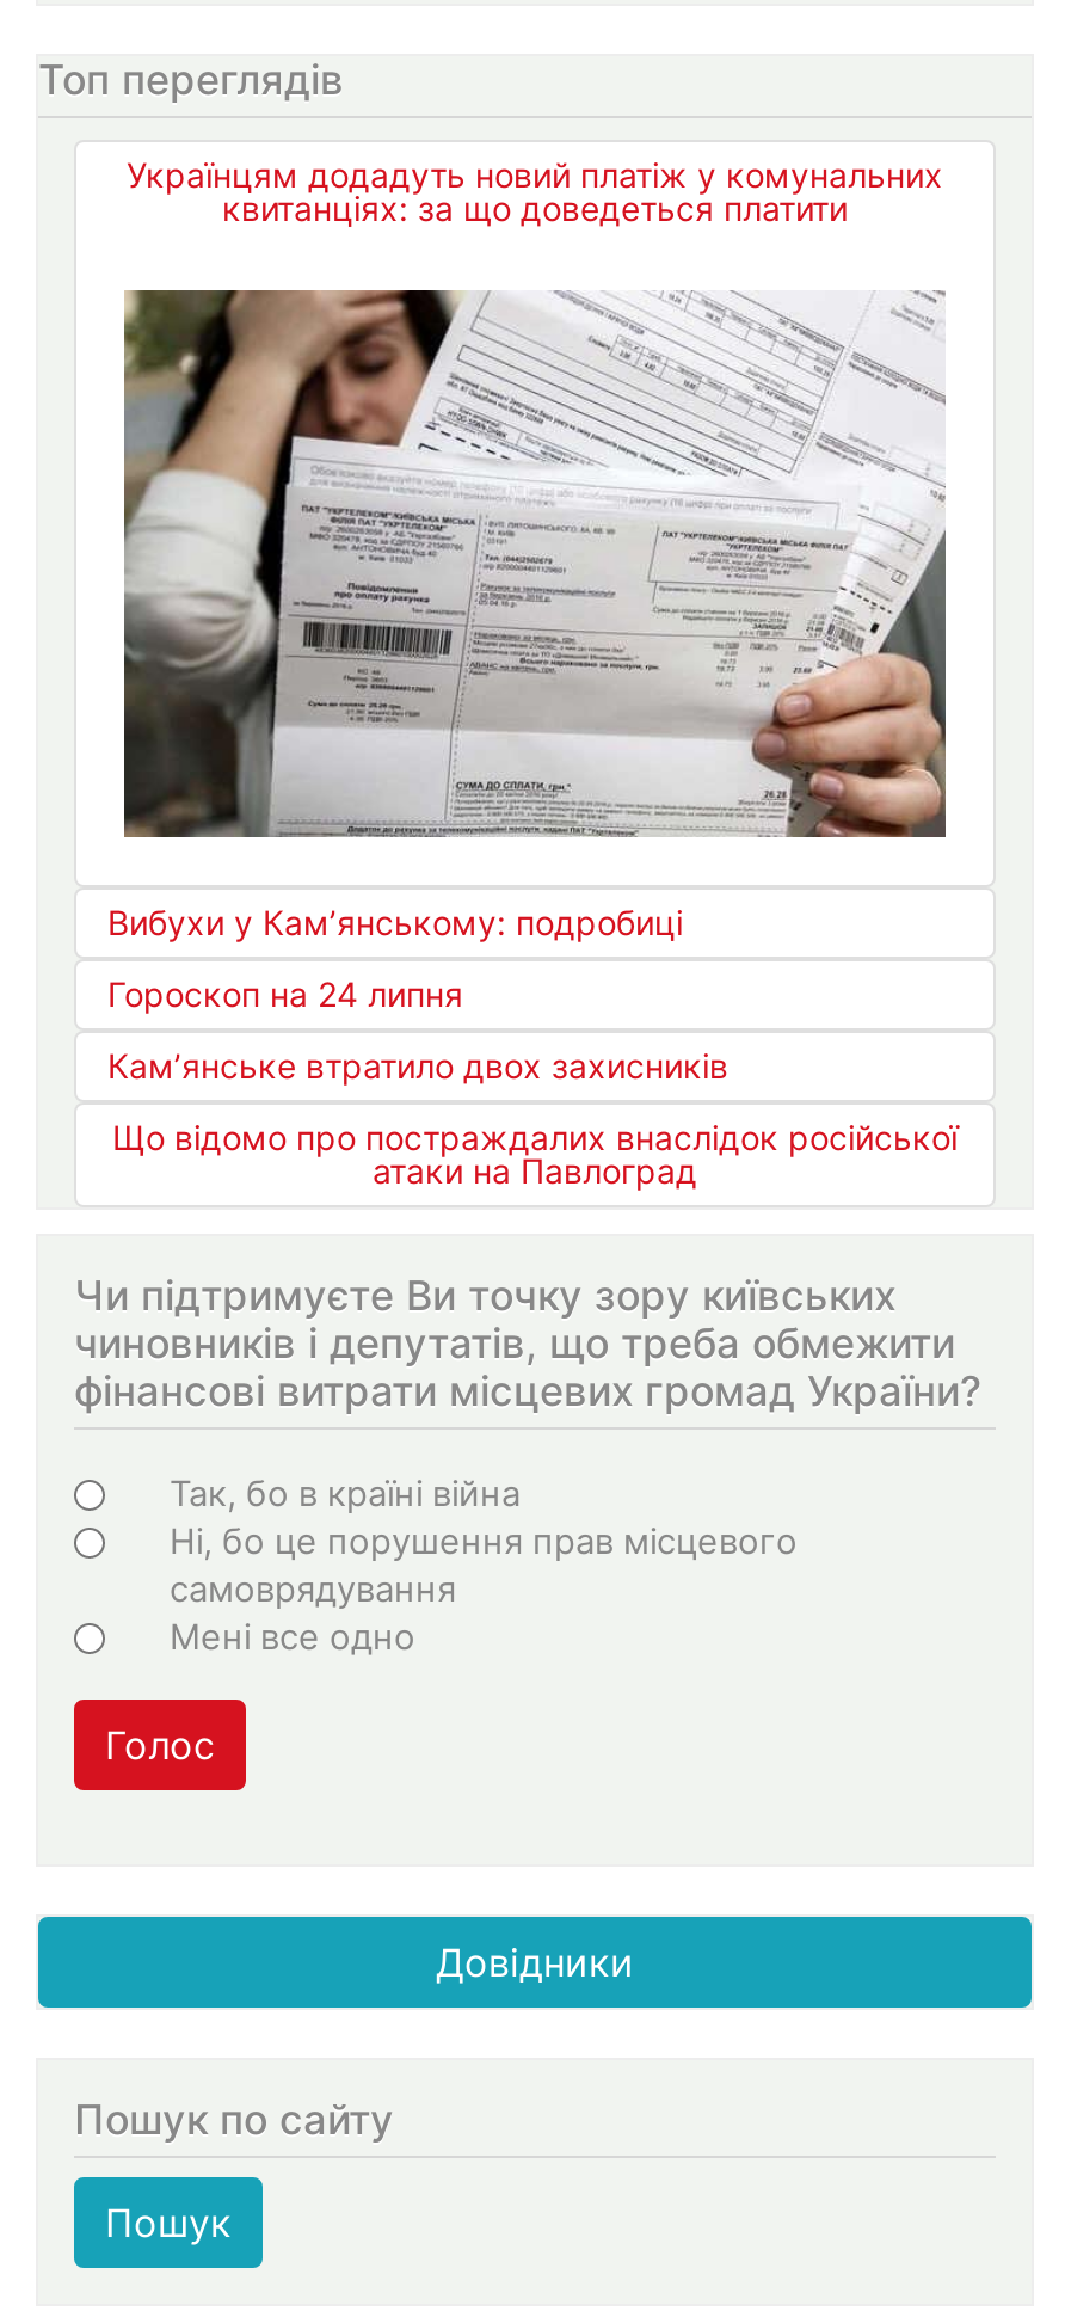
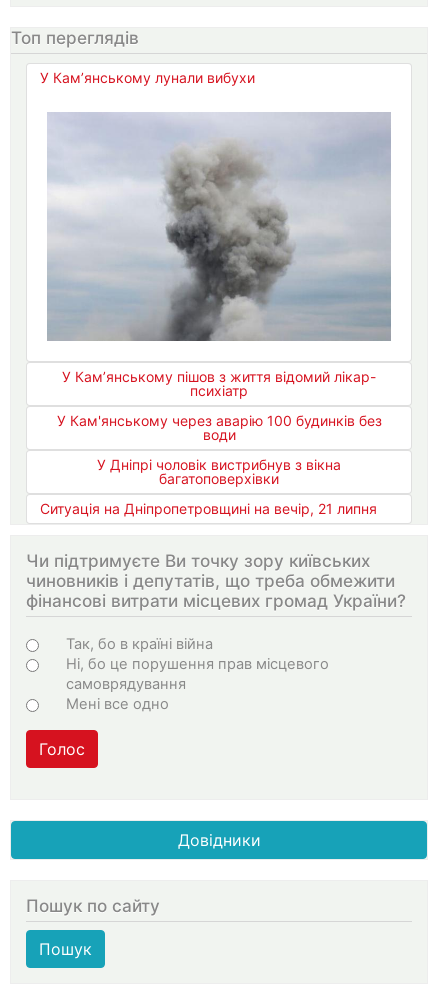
[127,153,943,227] Українцям додадуть новий платіж у комунальних | квитанціях: за що доведеться платити -> [40,69,255,86] У Кам’янському лунали вибухи
[107,259,948,942] [image] | Вибухи у Кам’янському: подробиці -> [47,112,391,399] [image] | У Кам’янському пішов з життя відомий лікар- | психіатр
[107,973,463,1014] Гороскоп на 24 липня -> [56,412,381,443] У Кам'янському через аварію 100 будинків без | води
[107,1045,728,1085] Кам’янське втратило двох захисників -> [97,456,341,487] У Дніпрі чоловік вистрибнув з вікна | багатоповерхівки
[112,1116,958,1190] Що відомо про постраждалих внаслідок російської | атаки на Павлоград -> [40,500,377,517] Ситуація на Дніпропетровщині на вечір, 21 липня

